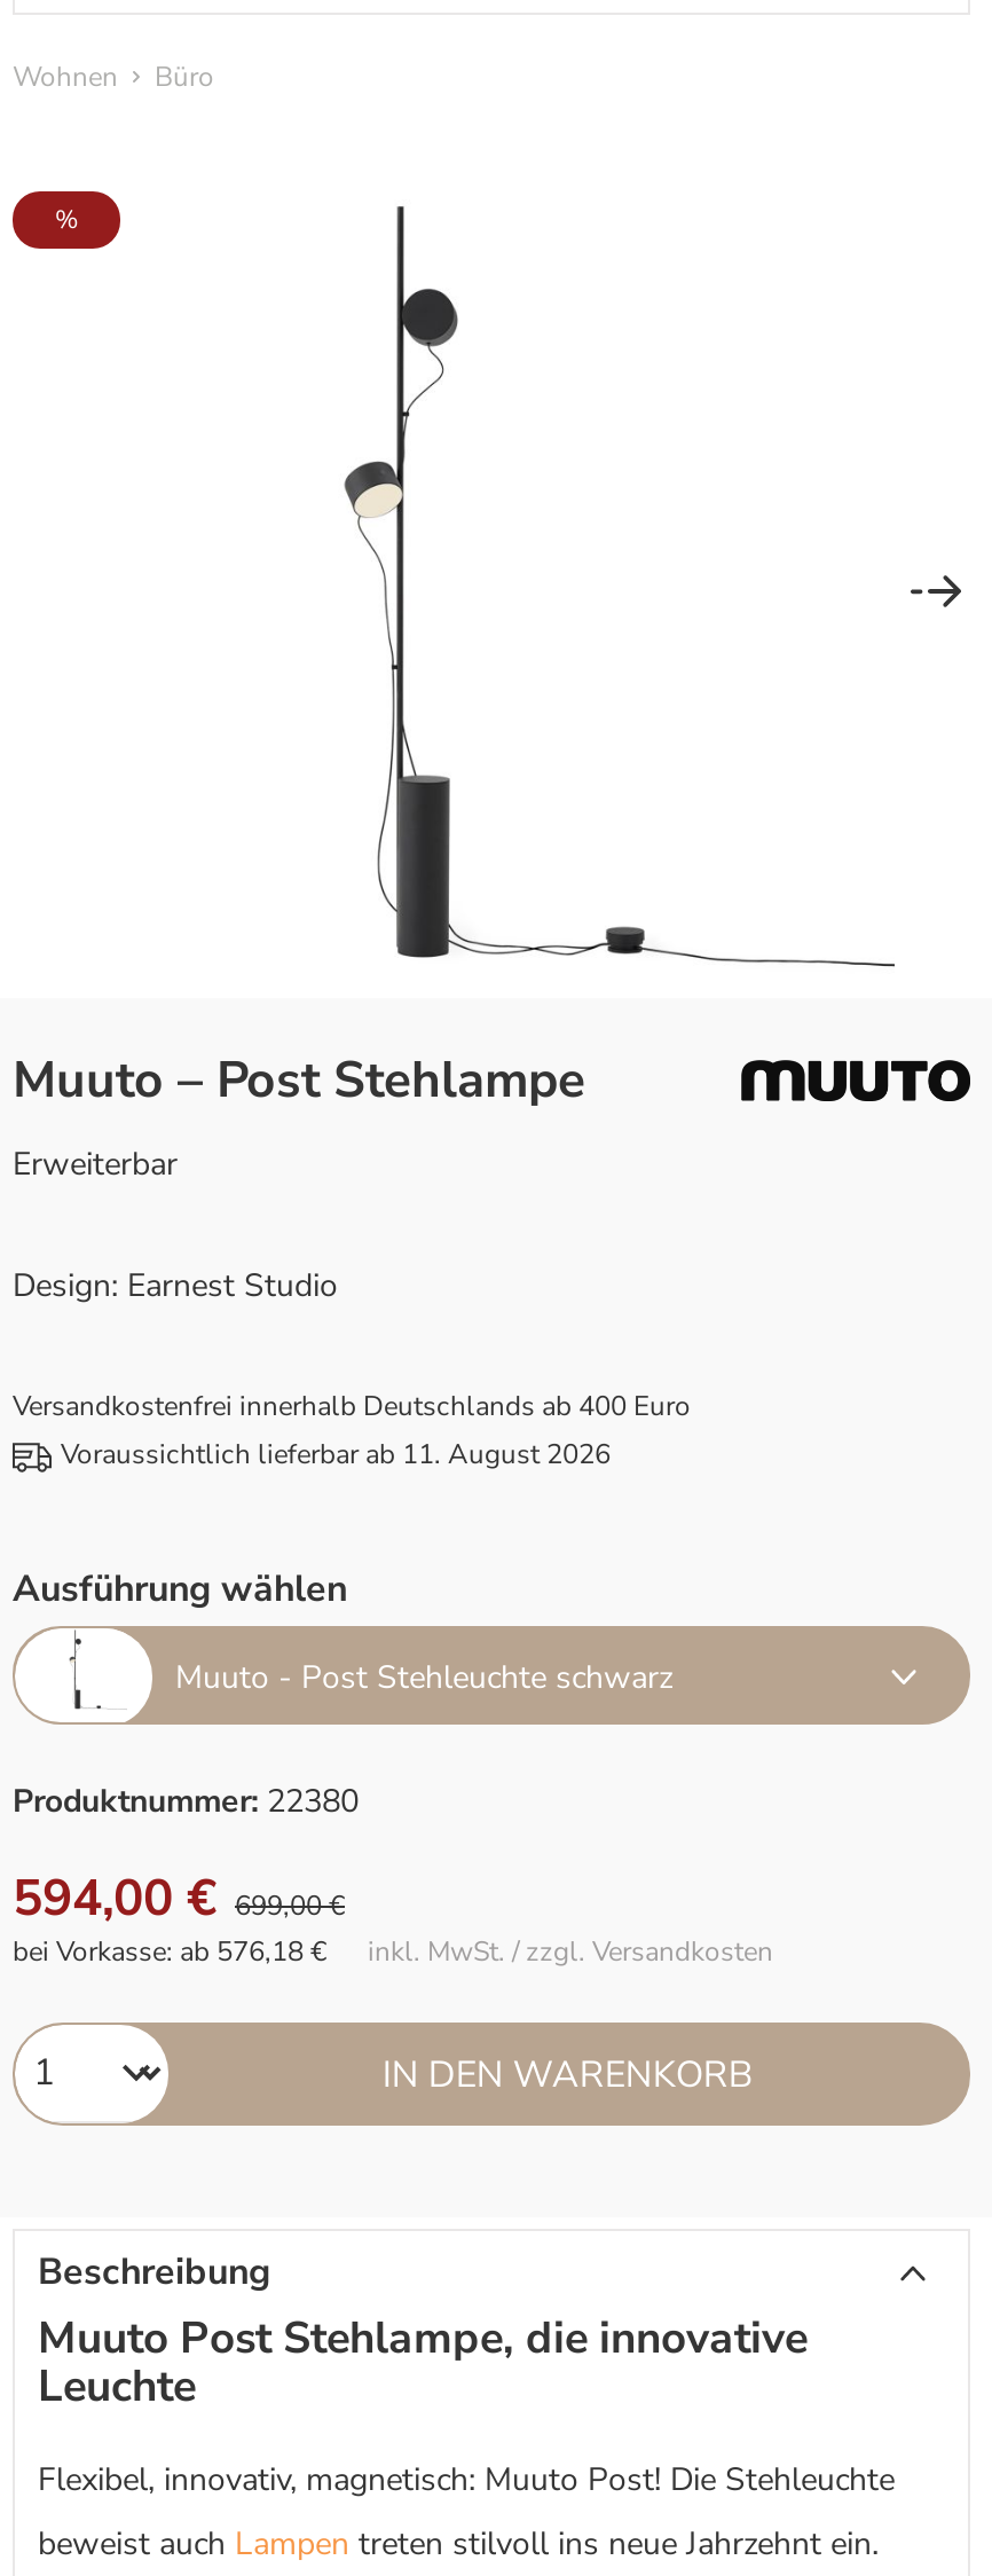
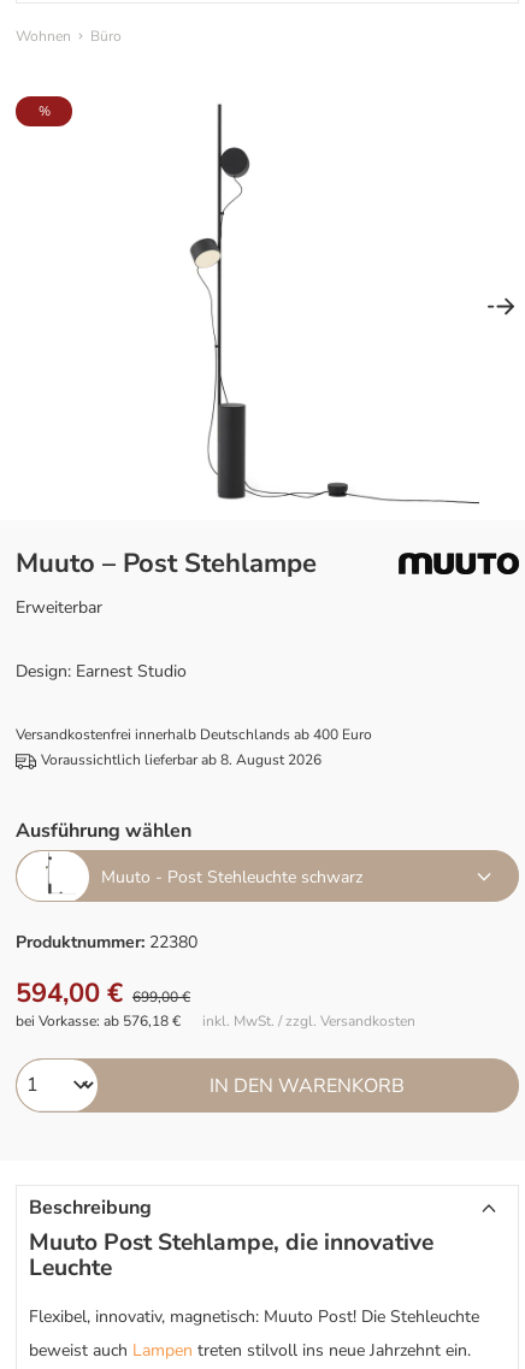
[61,1436,611,1472] Voraussichtlich lieferbar ab 11. August 2026 -> [41,750,322,769] Voraussichtlich lieferbar ab 8. August 2026

